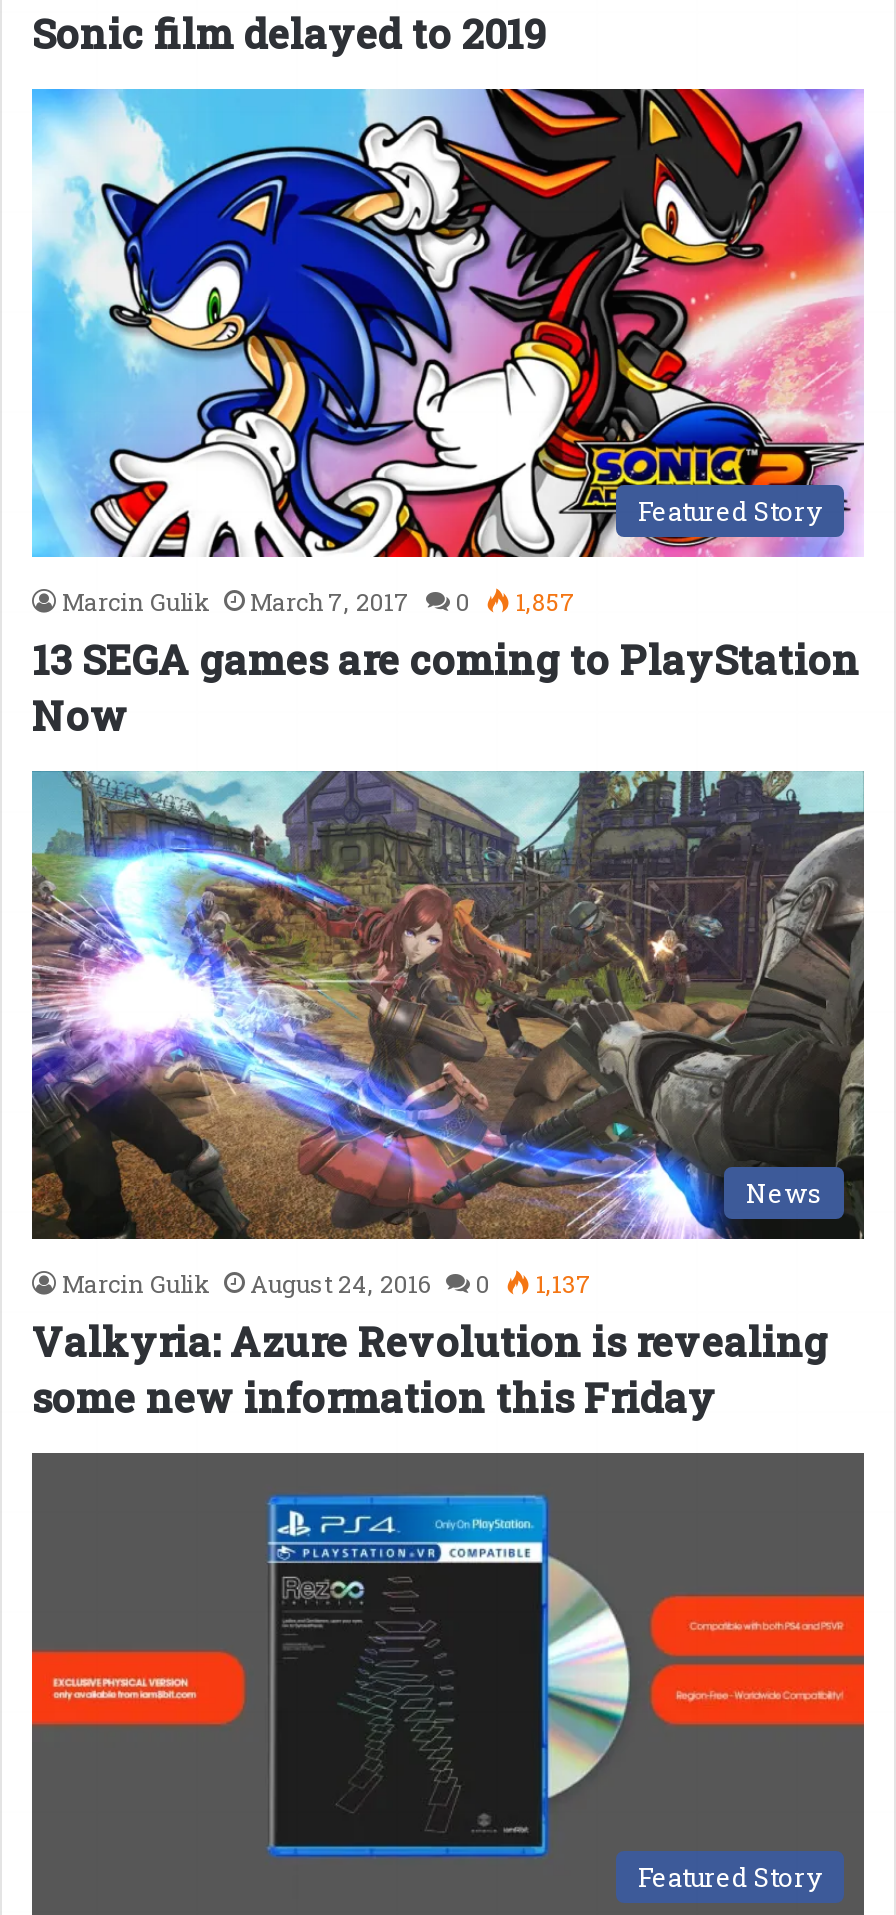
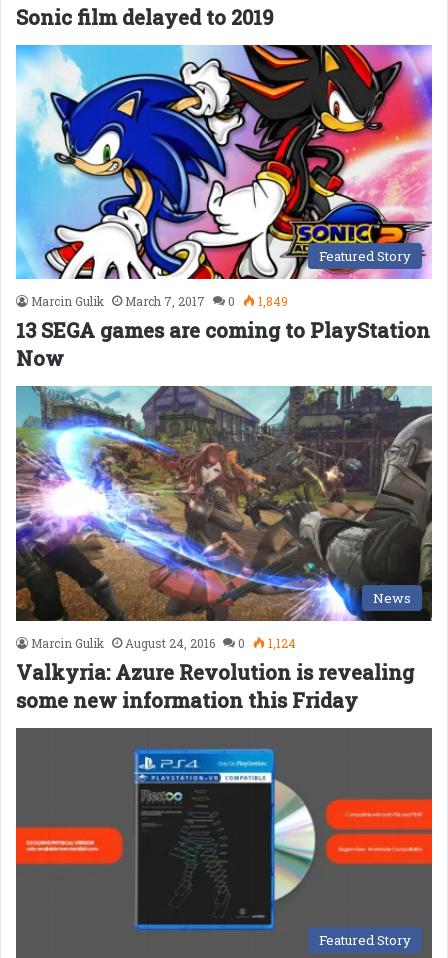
[62,585,576,617] Marcin Gulik March 7, 2017 0 1,857 -> [31,293,288,309] Marcin Gulik March 7, 2017 0 1,849
[62,1267,592,1299] Marcin Gulik August 24, 2016 0 1,137 -> [31,635,296,651] Marcin Gulik August 24, 2016 0 1,124

